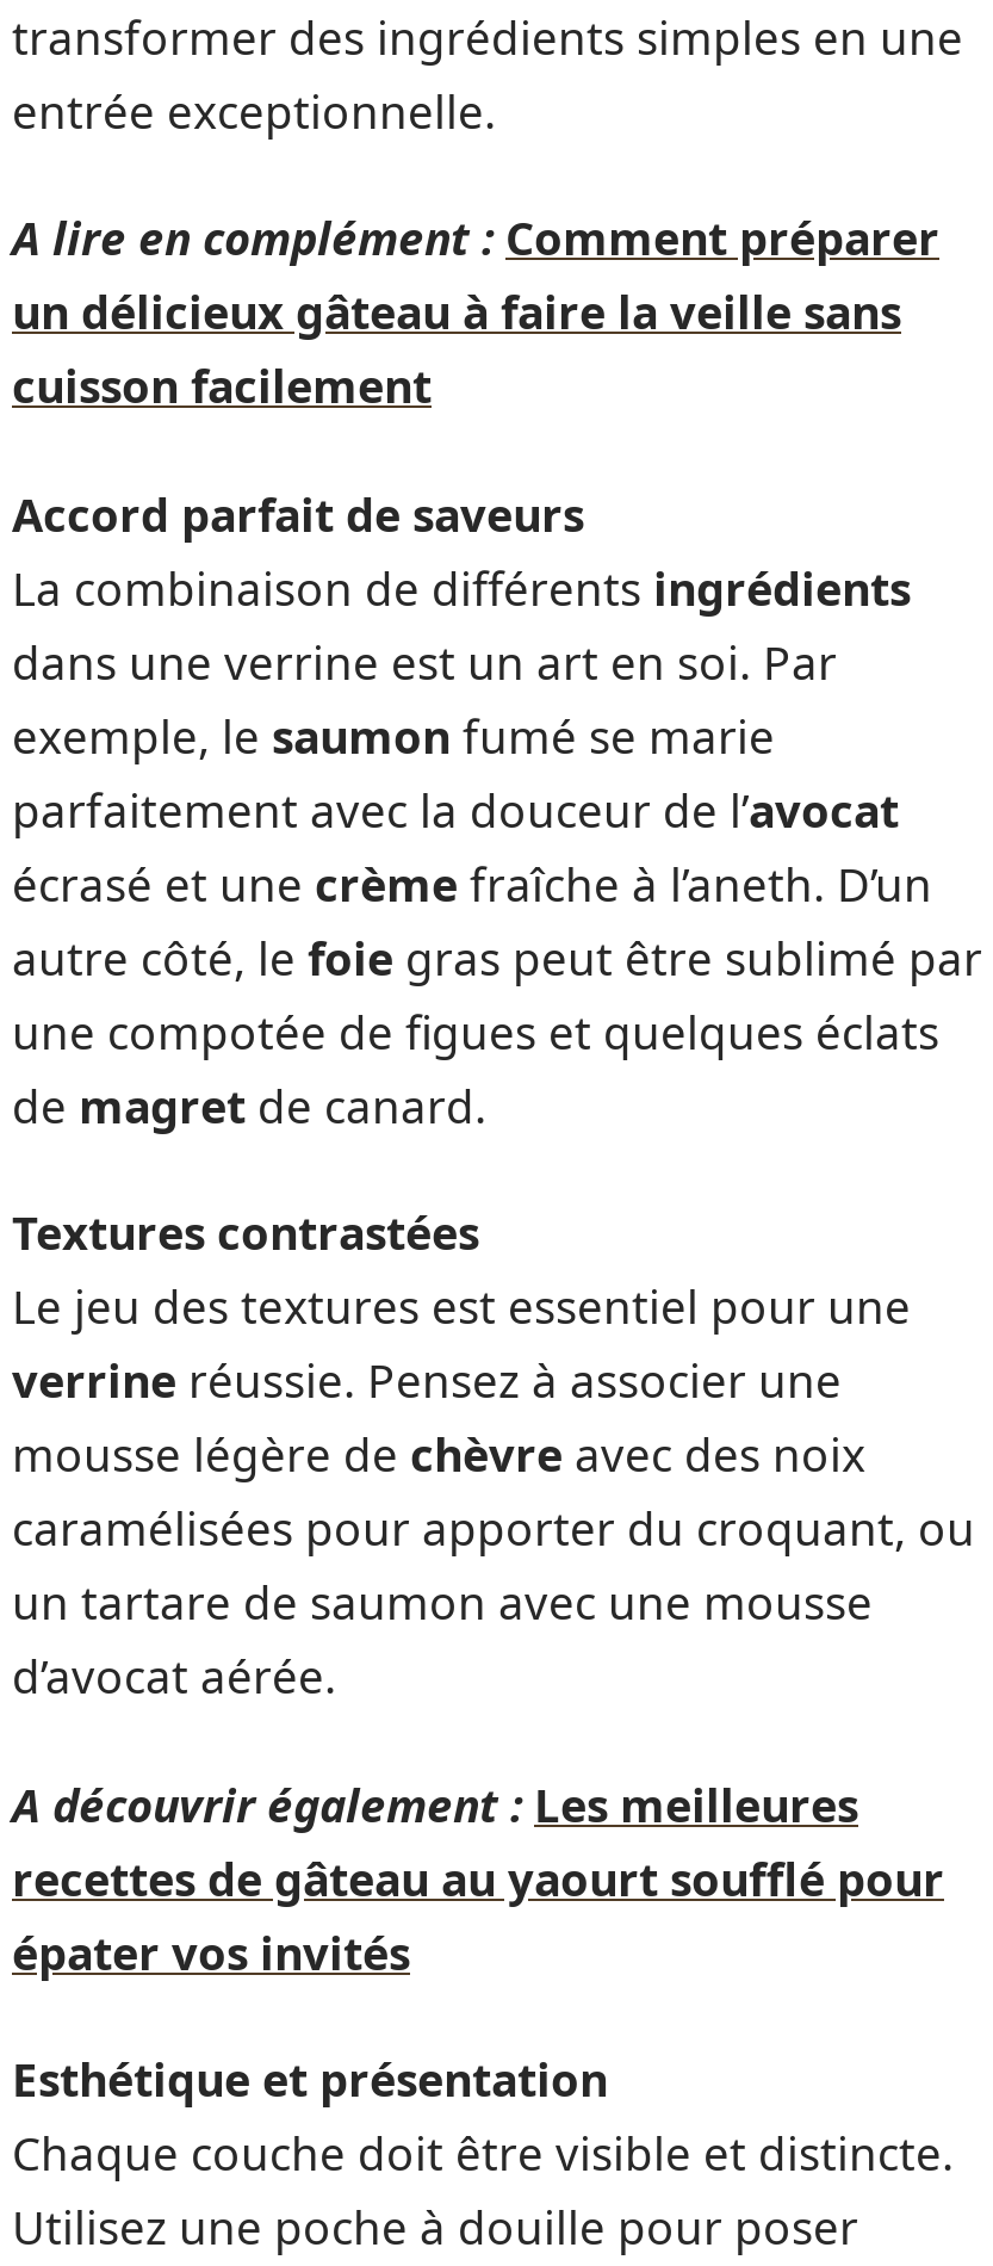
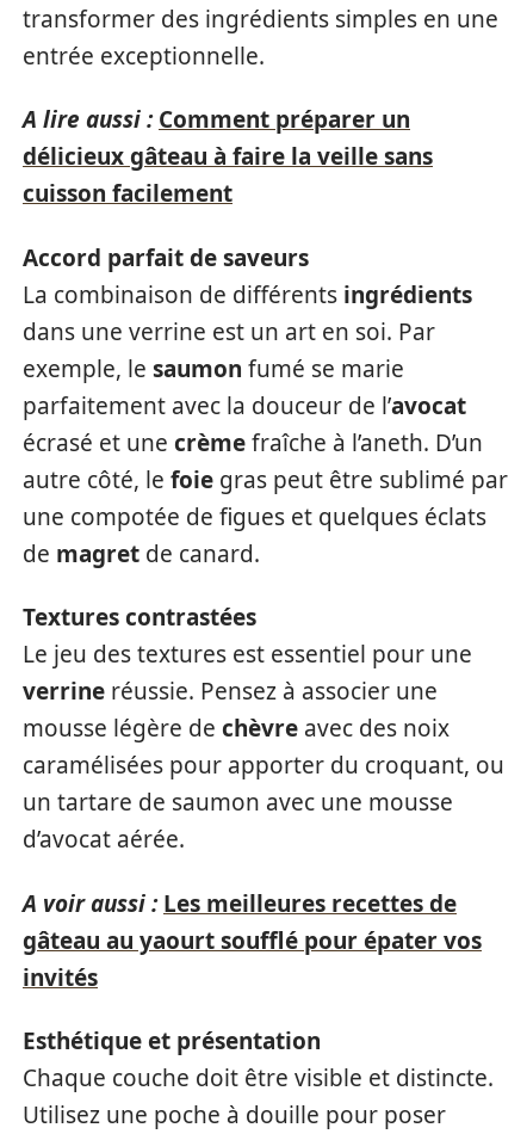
[12,208,939,343] A lire en complément : Comment préparer | un délicieux gâteau à faire la veille sans -> [23,104,433,172] A lire aussi : Comment préparer un | délicieux gâteau à faire la veille sans
[12,1773,944,1983] A découvrir également : Les meilleures | recettes de gâteau au yaourt soufflé pour | épater vos invités -> [23,888,482,993] A voir aussi : Les meilleures recettes de | gâteau au yaourt soufflé pour épater vos | invités

